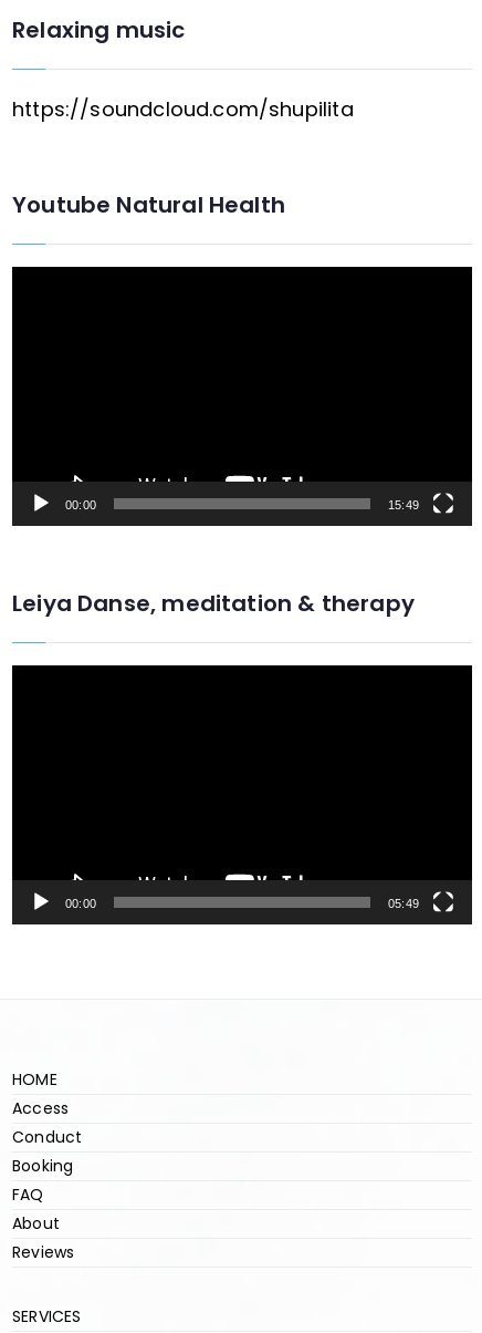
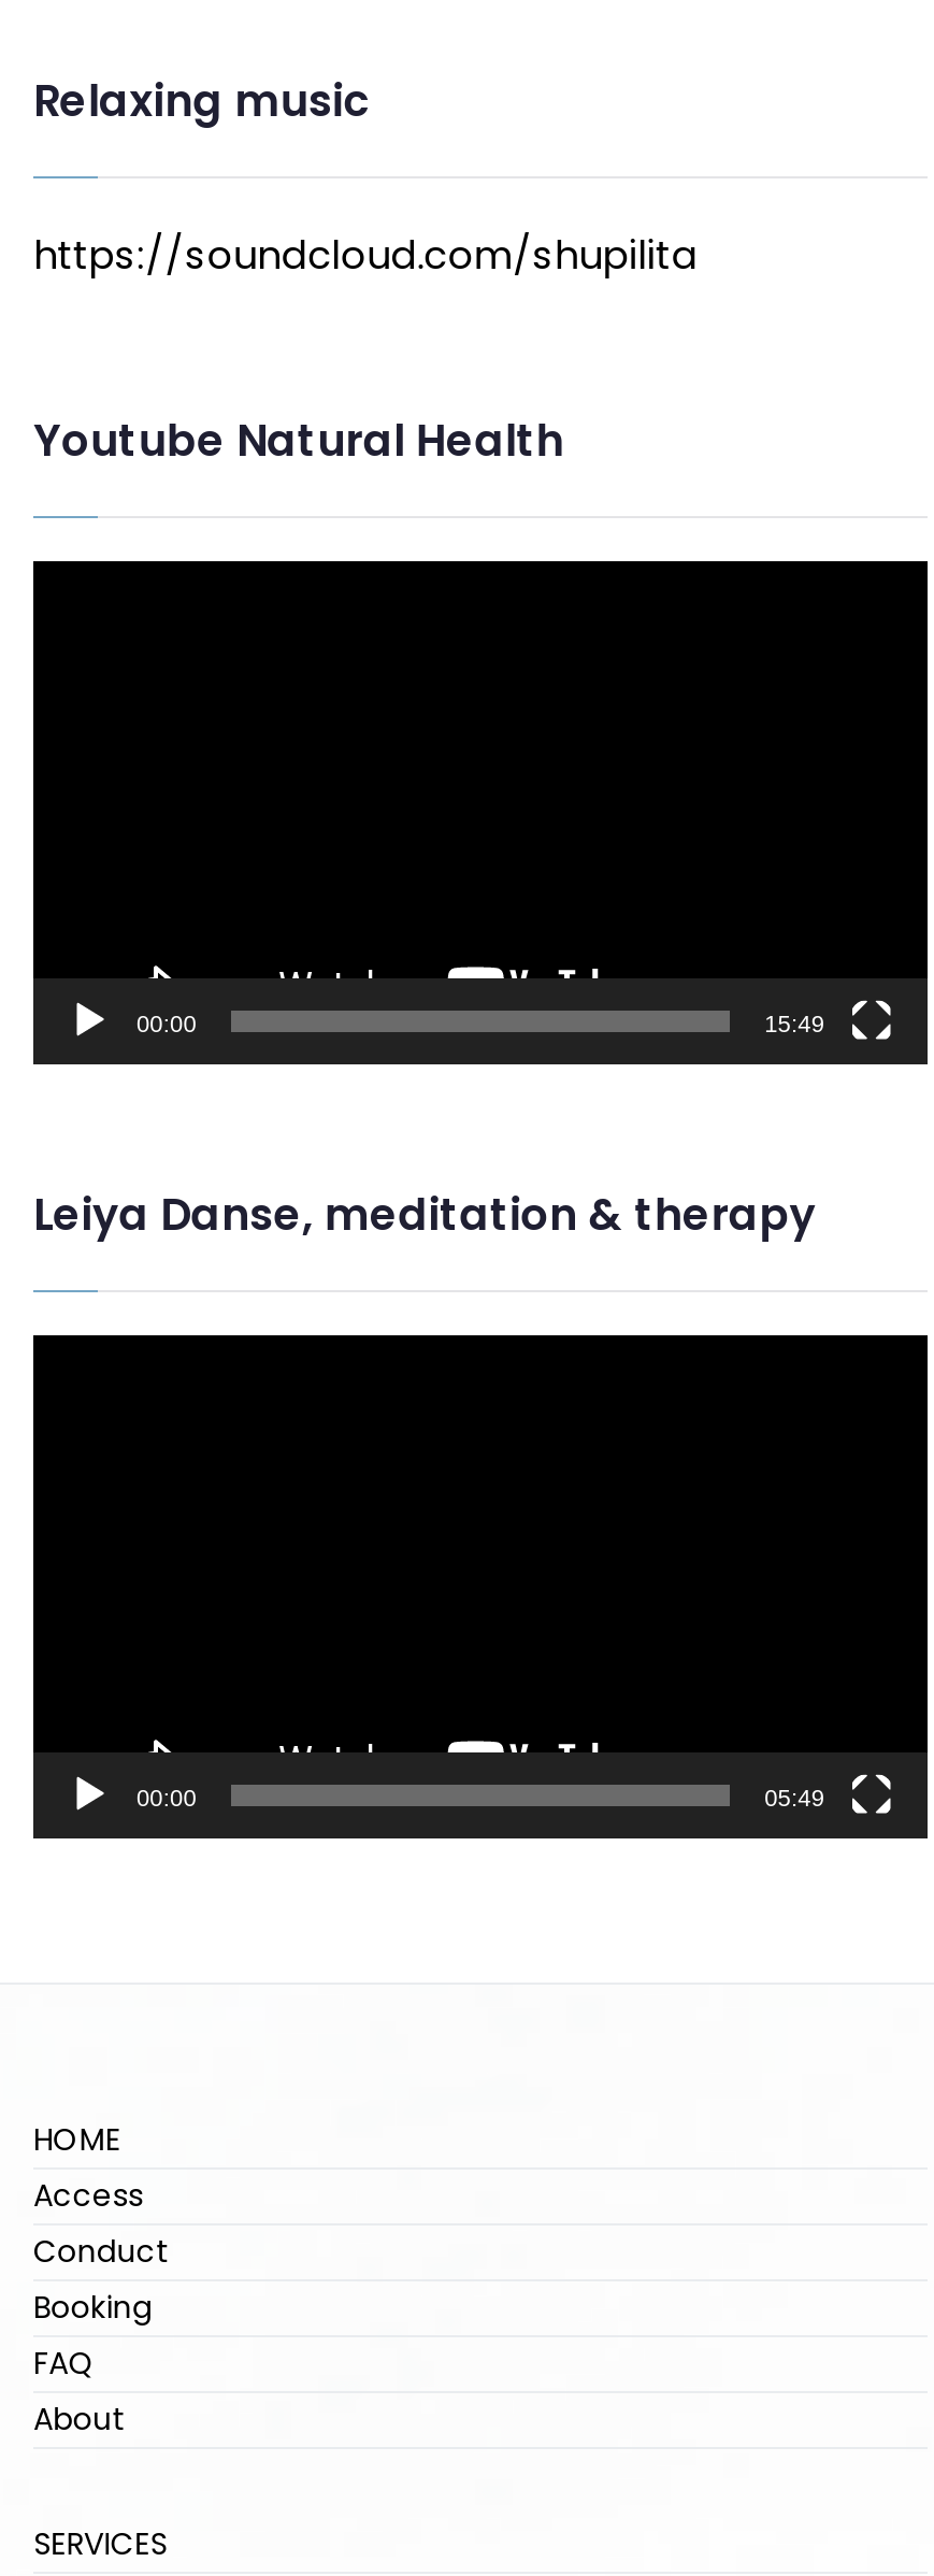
[12,1241,74,1263] Reviews -> none

